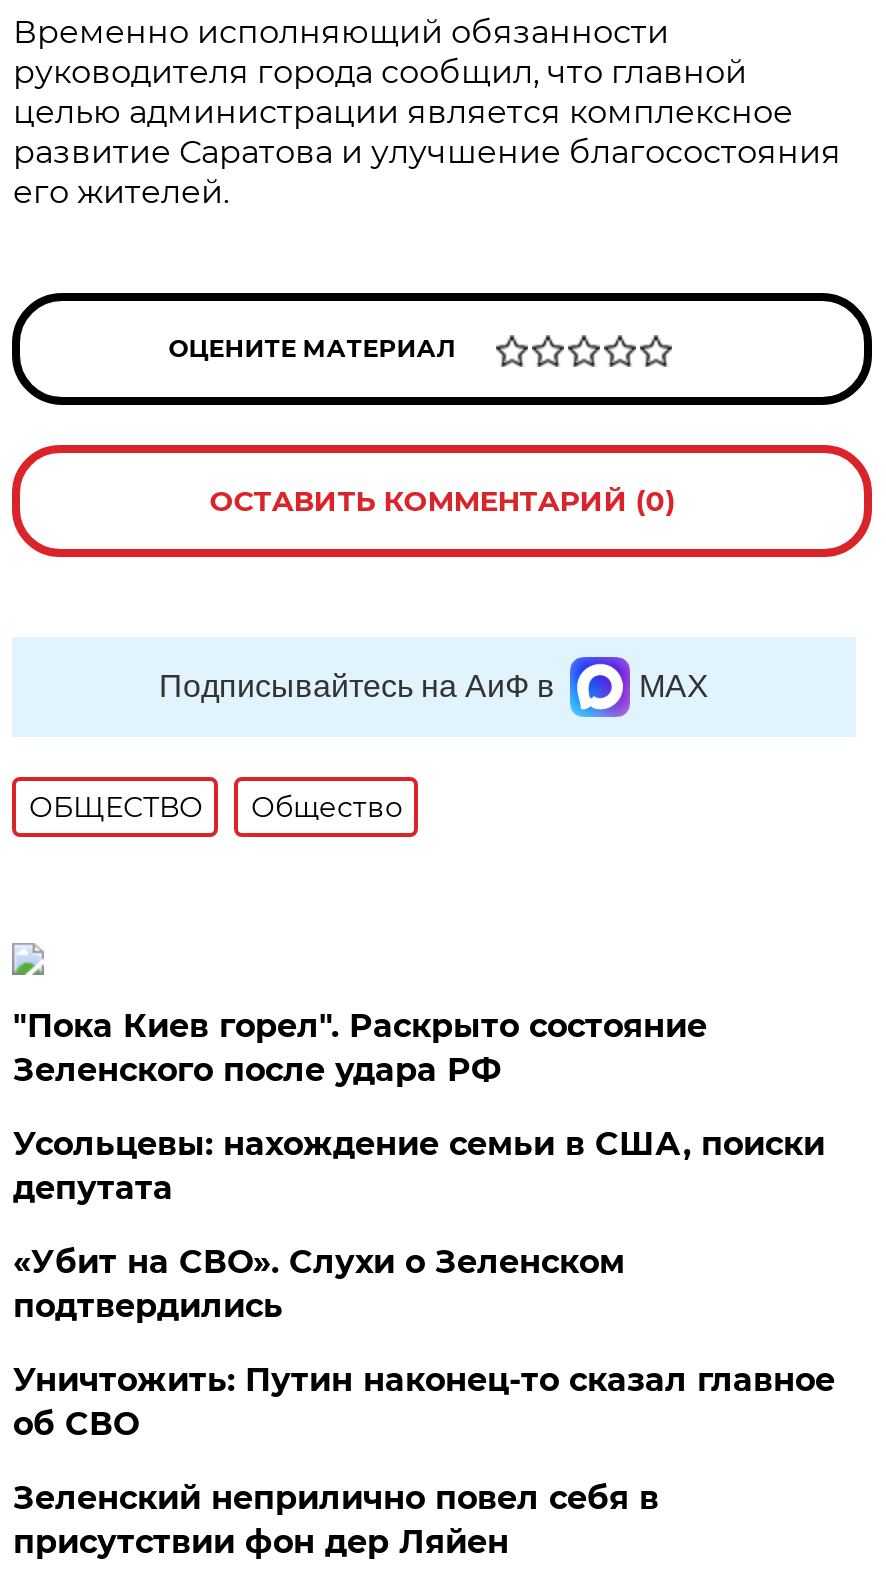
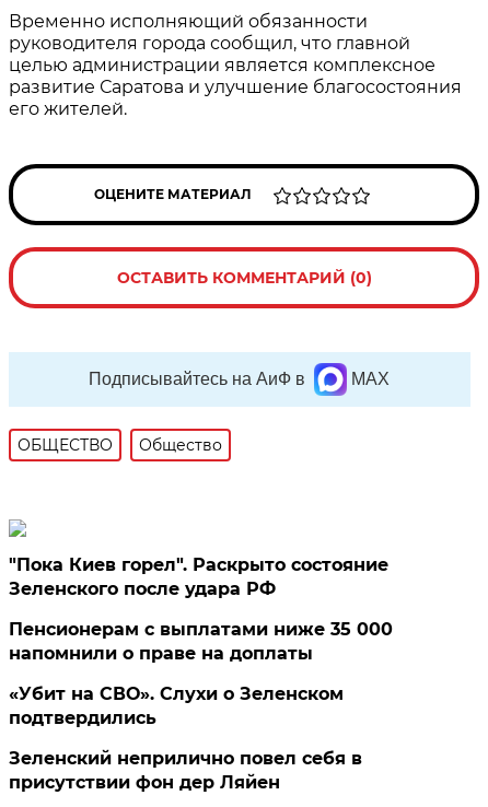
[13,1125,825,1207] Усольцевы: нахождение семьи в США, поиски | депутата -> [9,619,393,664] Пенсионерам с выплатами ниже 35 000 | напомнили о праве на доплаты
[13,1361,835,1443] Уничтожить: Путин наконец-то сказал главное | об СВО -> none

